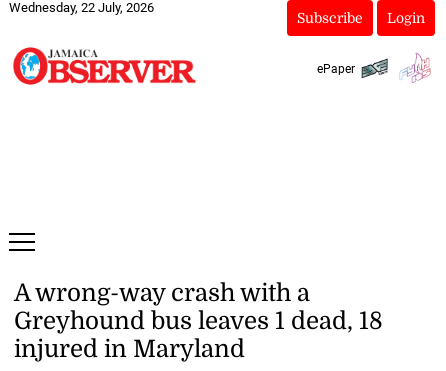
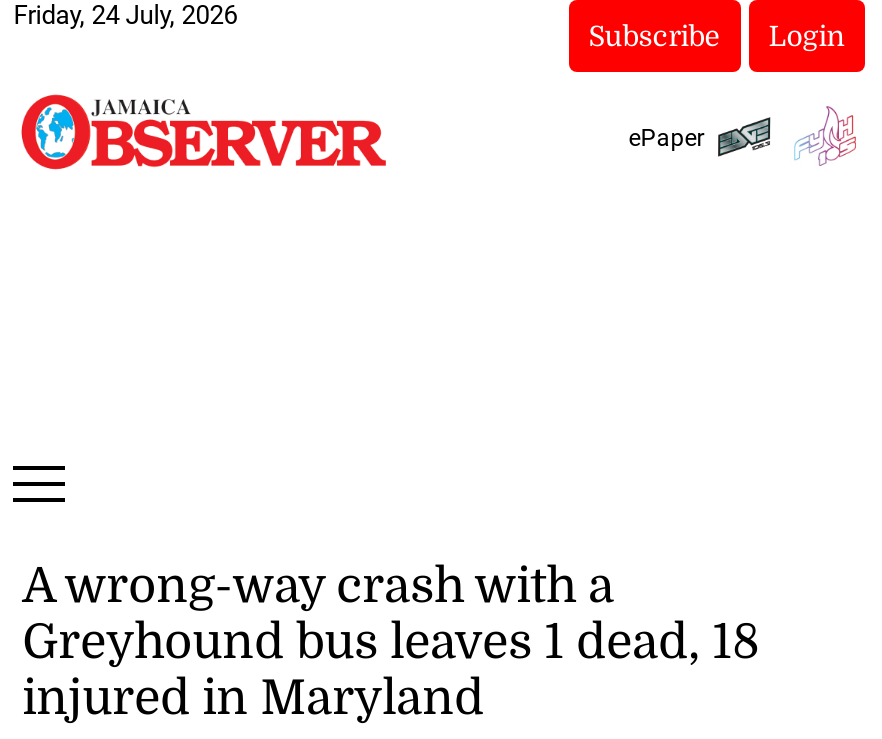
[9,0,154,15] Wednesday, 22 July, 2026 -> [13,0,237,30] Friday, 24 July, 2026

